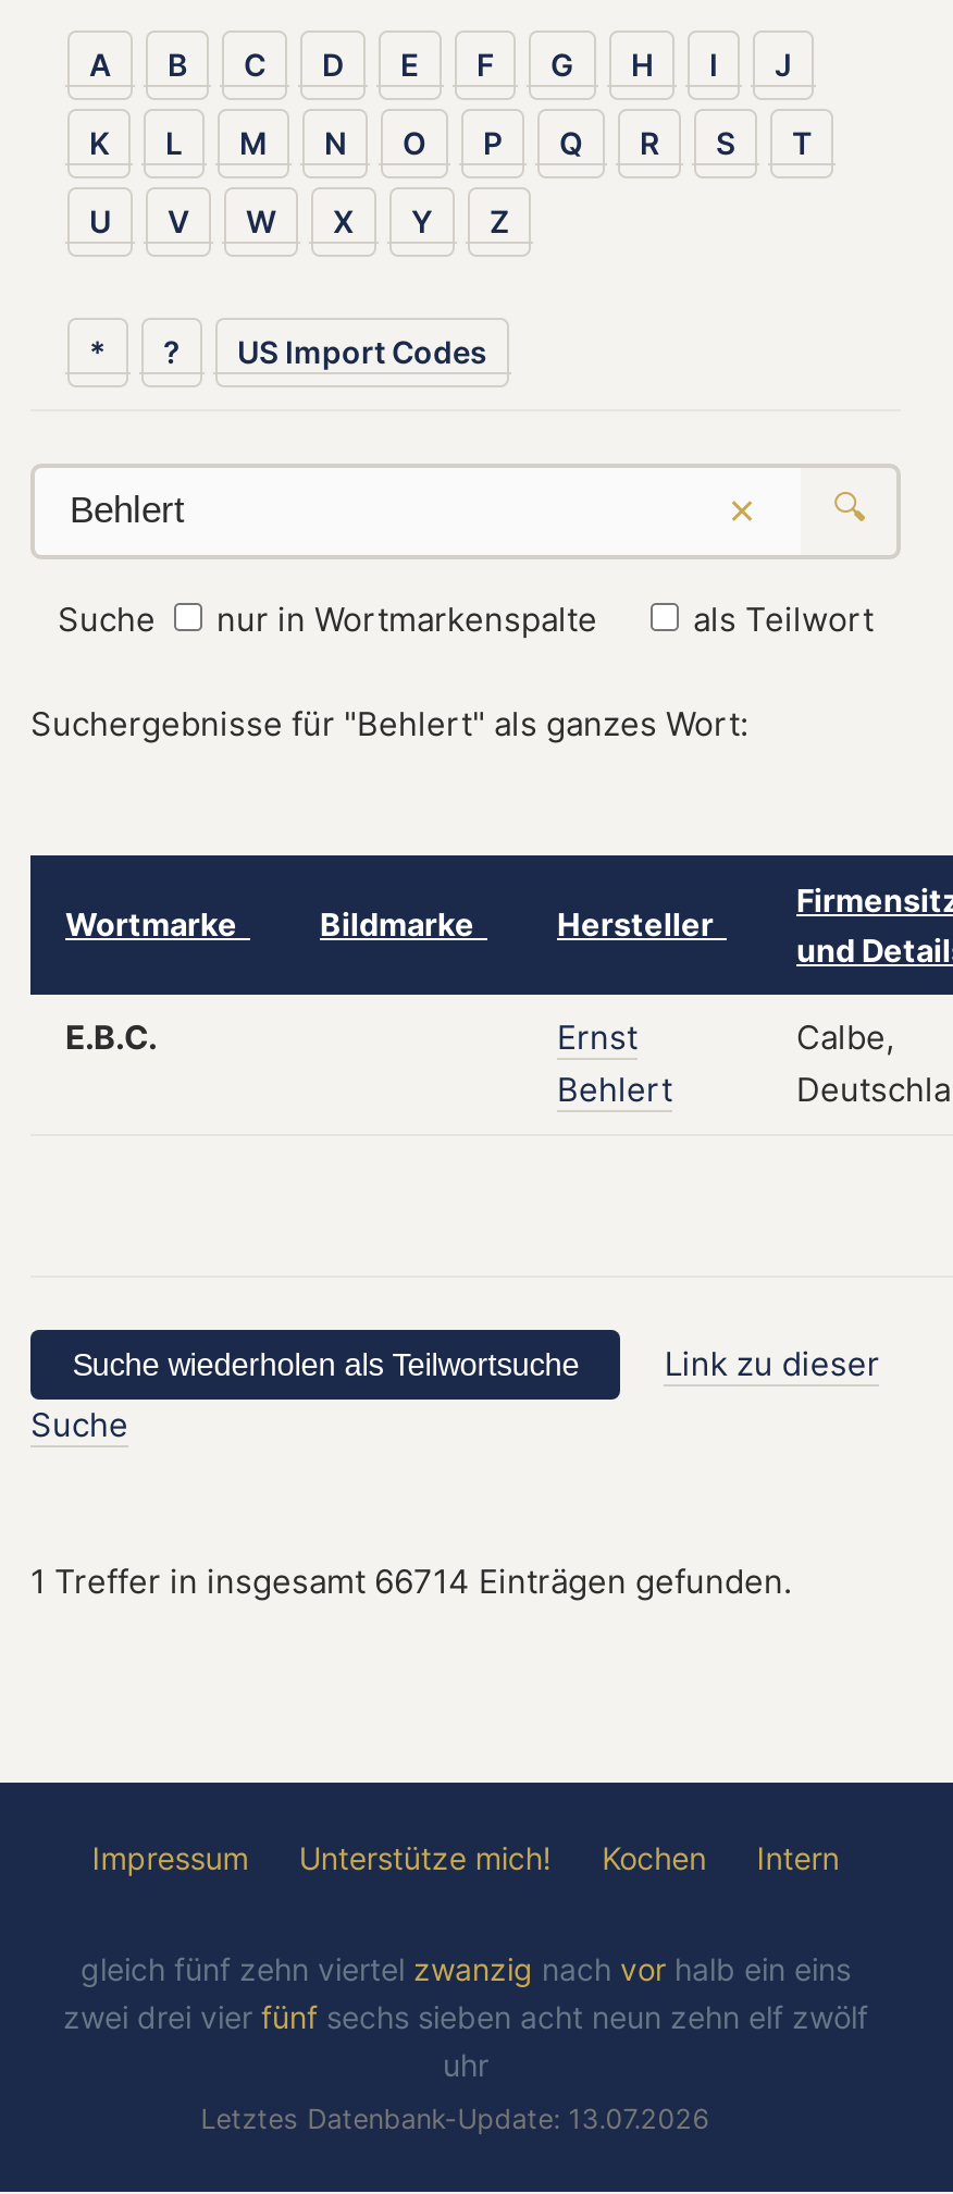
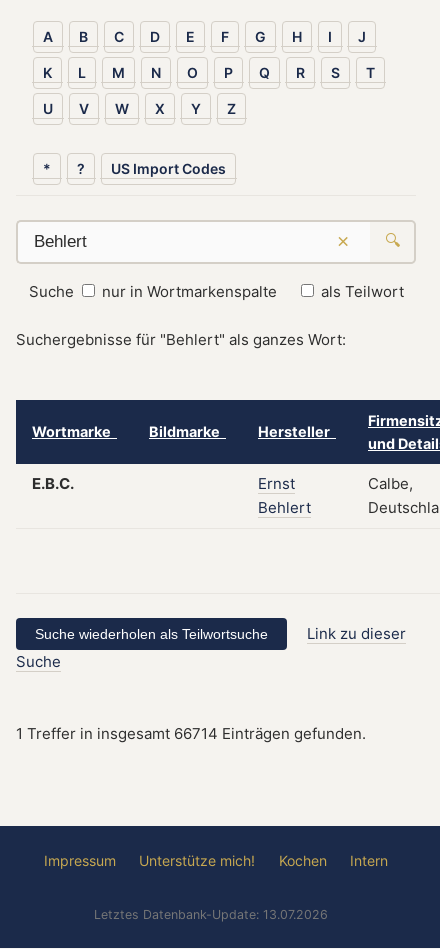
[63,1949,868,2082] gleich fünf zehn viertel zwanzig nach vor halb ein eins | zwei drei vier fünf sechs sieben acht neun zehn elf zwölf | uhr -> none

